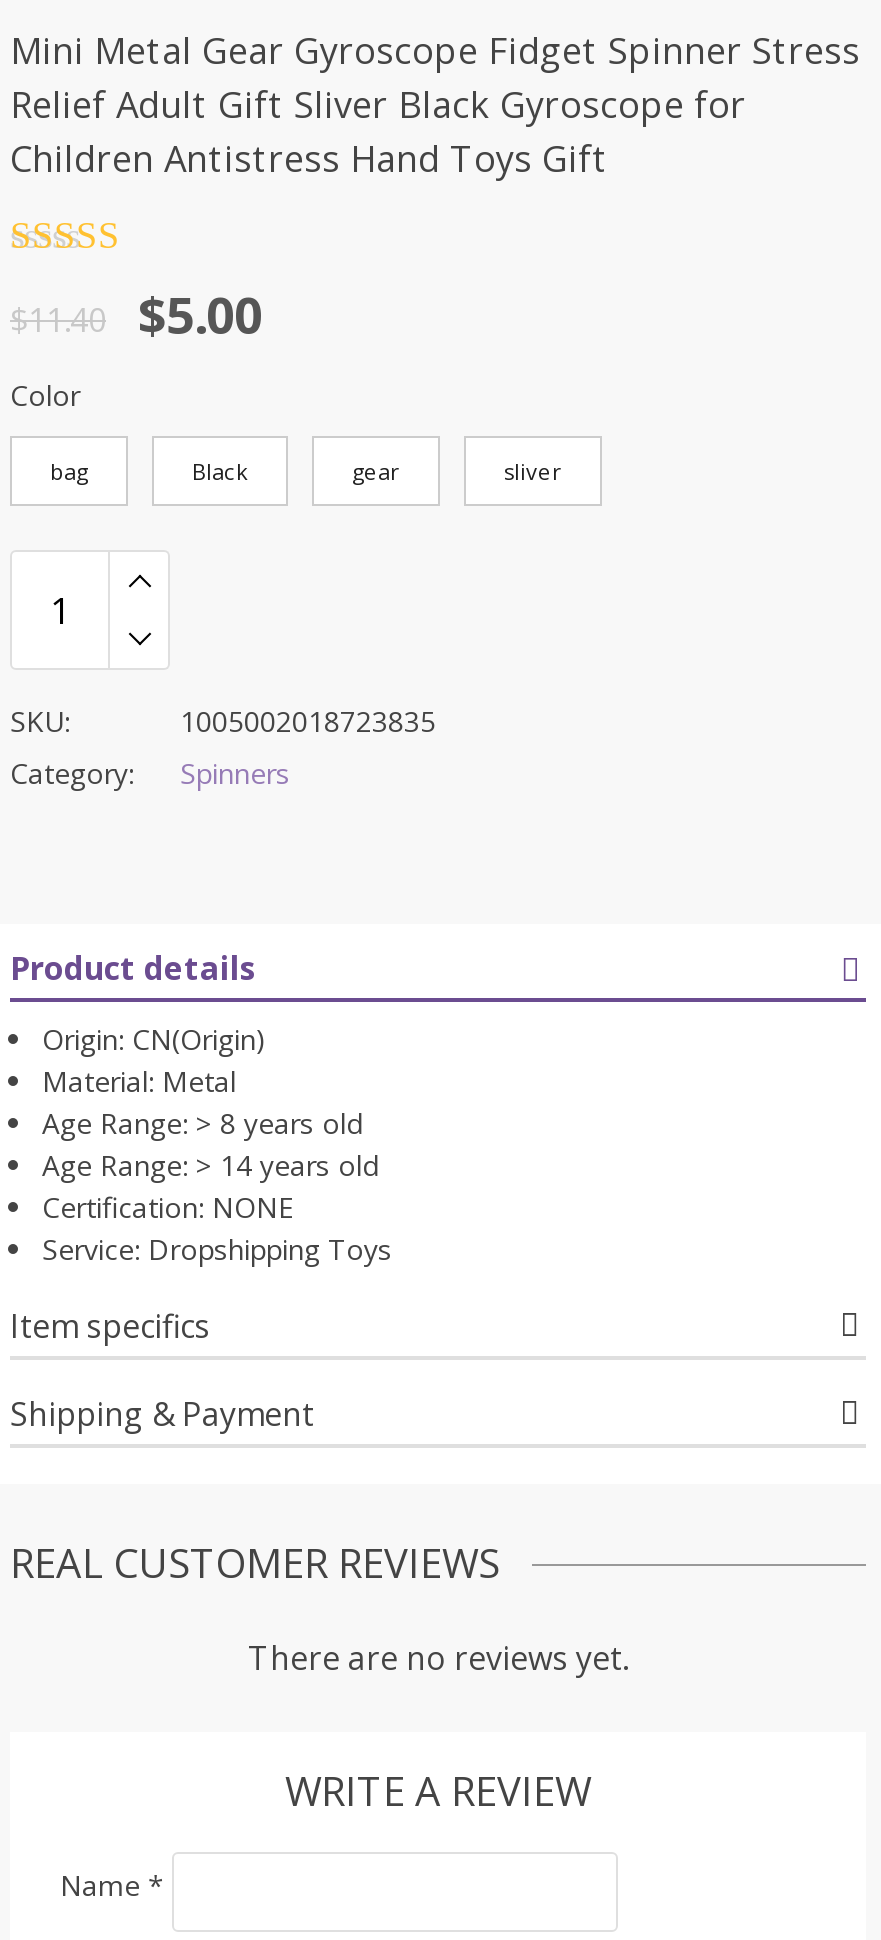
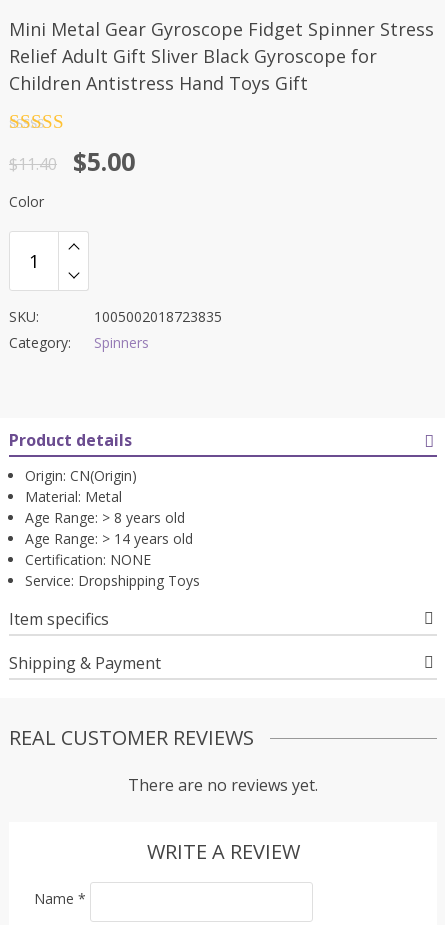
[50,456,562,486] bag | Black | gear | sliver -> none

